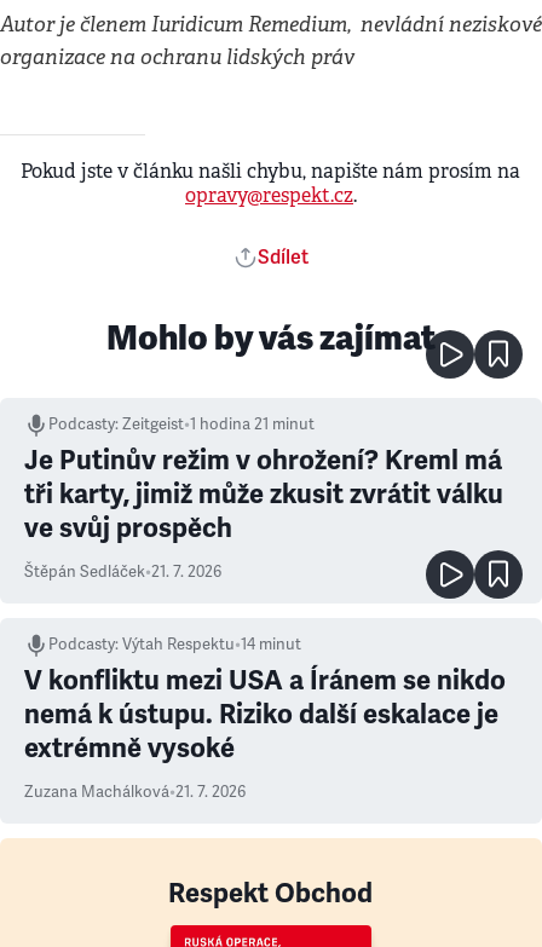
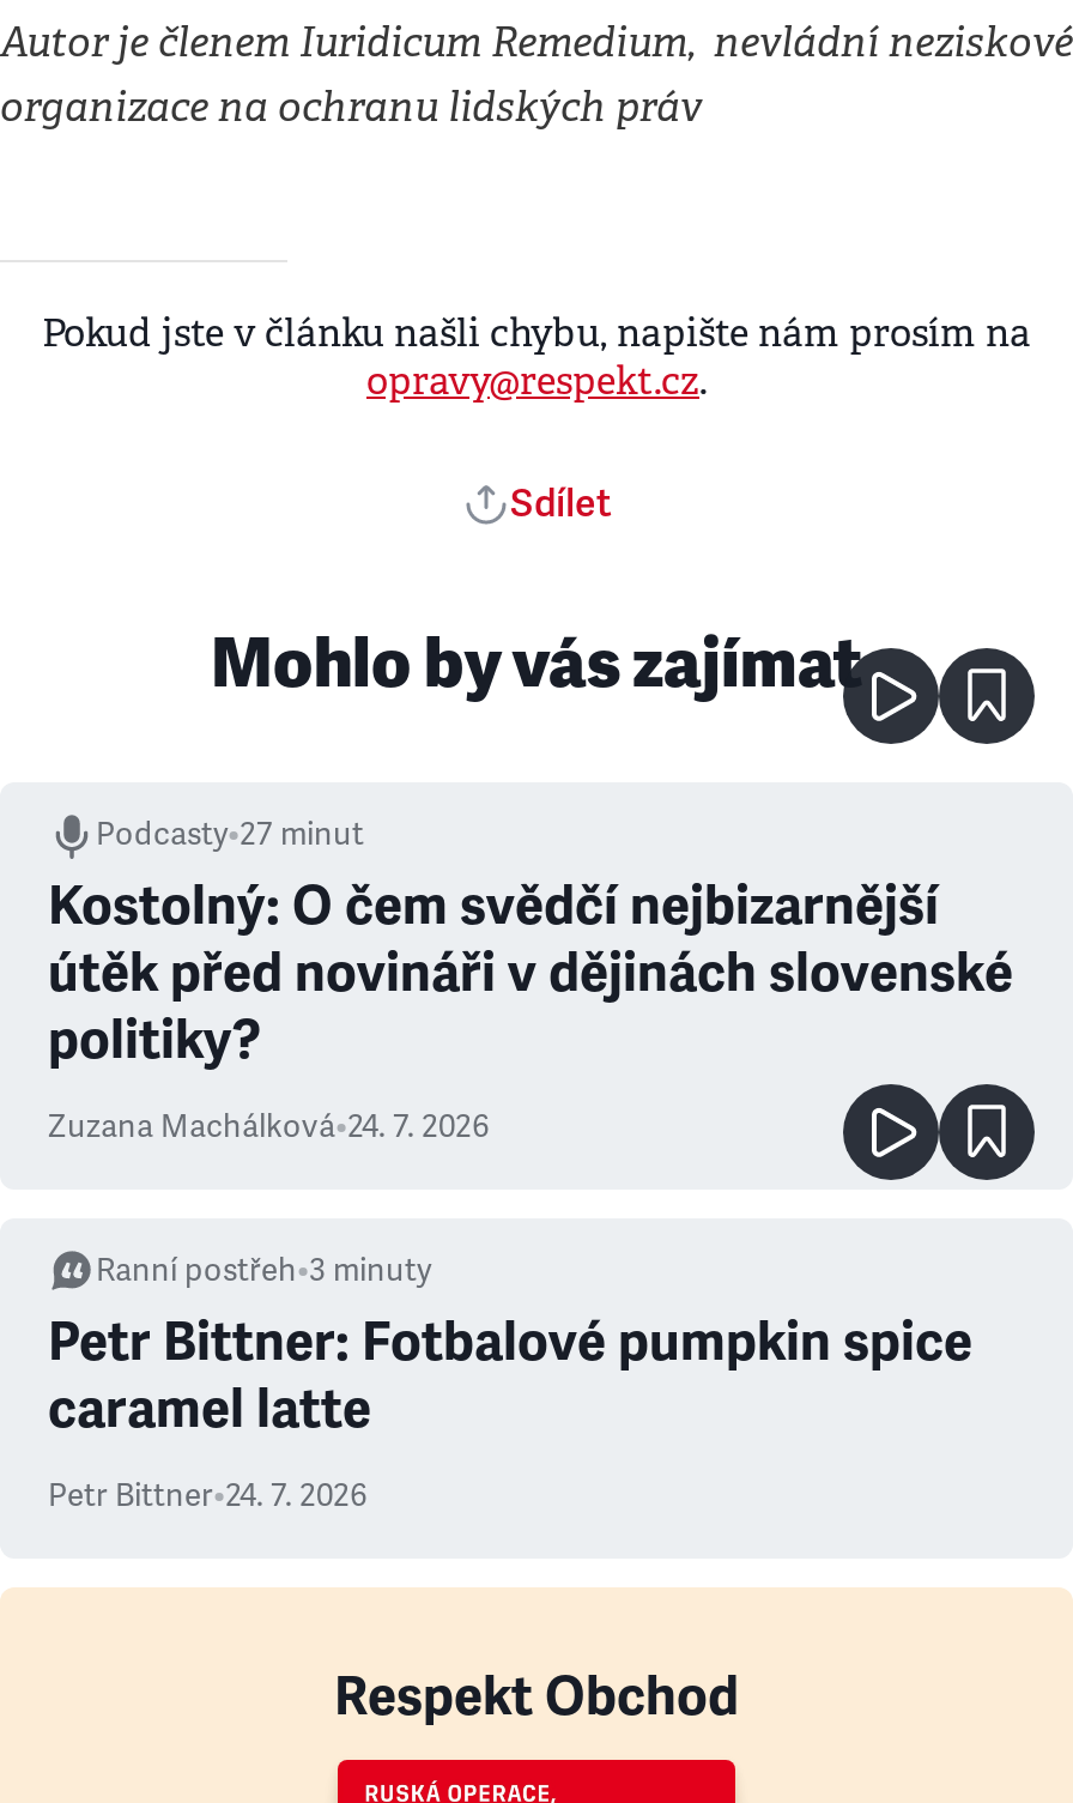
[24,415,503,545] Podcasty: Zeitgeist•1 hodina 21 minut | Je Putinův režim v ohrožení? Kreml má | tři karty, jimiž může zkusit zvrátit válku | ve svůj prospěch -> [48,817,1013,1073] Podcasty•27 minut | Kostolný: O čem svědčí nejbizarnější | útěk před novináři v dějinách slovenské | politiky?
[24,563,221,582] Štěpán Sedláček•21. 7. 2026 -> [48,1109,489,1147] Zuzana Machálková•24. 7. 2026
[24,635,506,765] Podcasty: Výtah Respektu•14 minut | V konfliktu mezi USA a Íránem se nikdo | nemá k ústupu. Riziko další eskalace je | extrémně vysoké -> [48,1253,972,1442] Ranní postřeh•3 minuty | Petr Bittner: Fotbalové pumpkin spice | caramel latte
[24,783,246,802] Zuzana Machálková•21. 7. 2026 -> [48,1478,366,1516] Petr Bittner•24. 7. 2026

